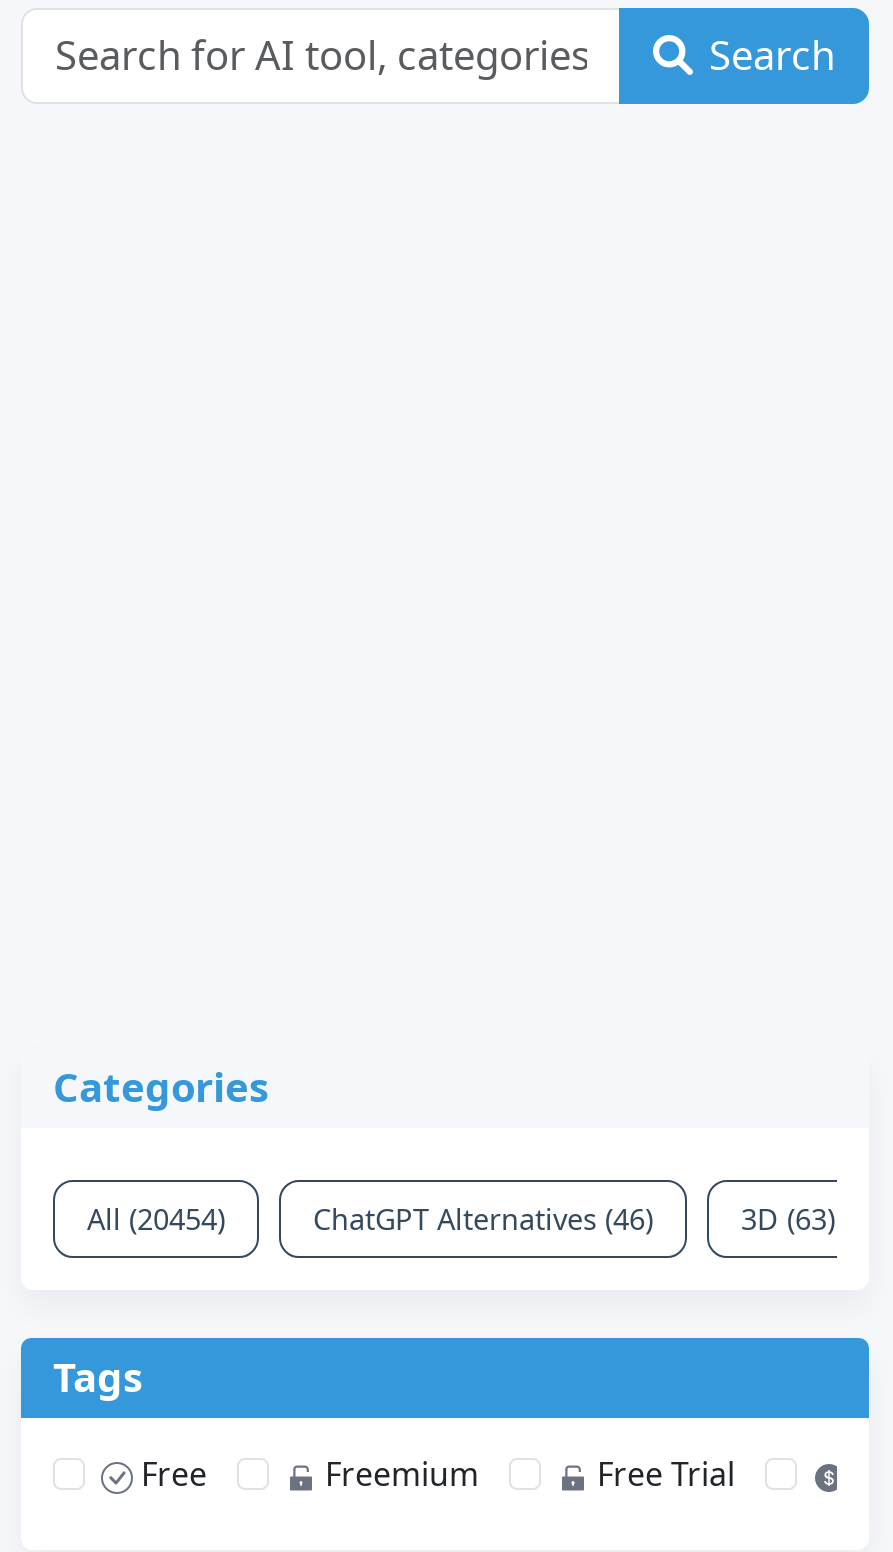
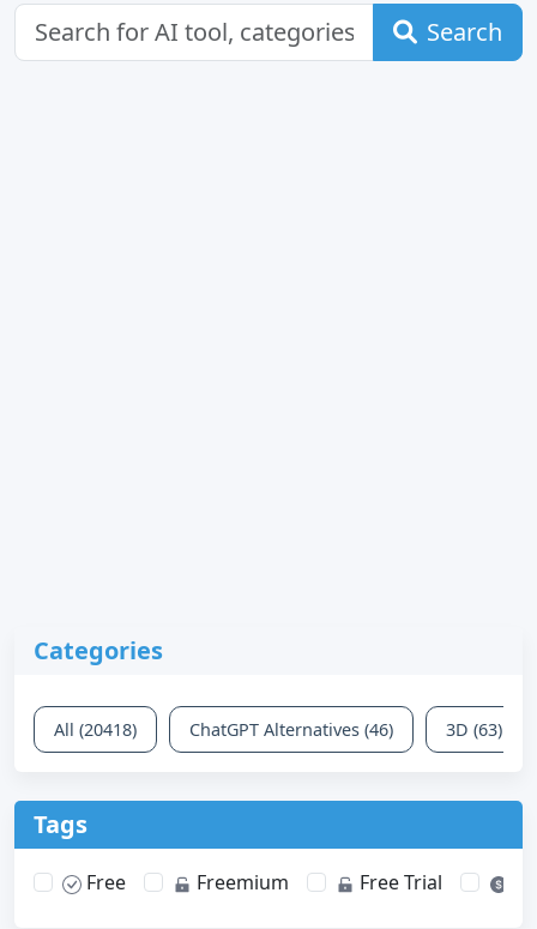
[87,1200,225,1238] All (20454) -> [54,718,137,741] All (20418)

